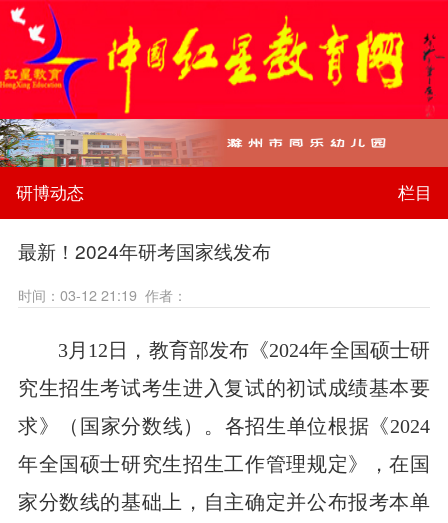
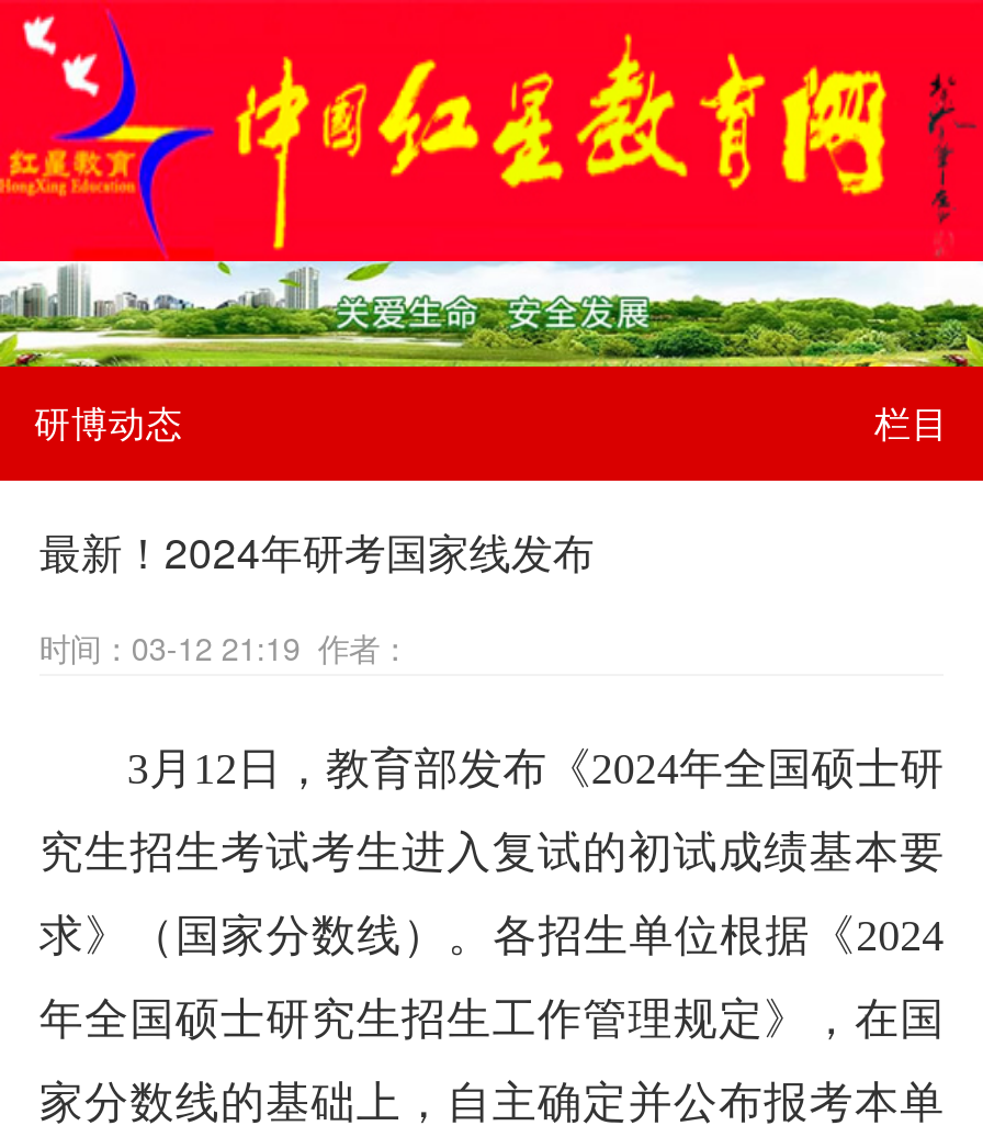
[3,118,445,168] [image] -> [7,259,976,369] [image]

